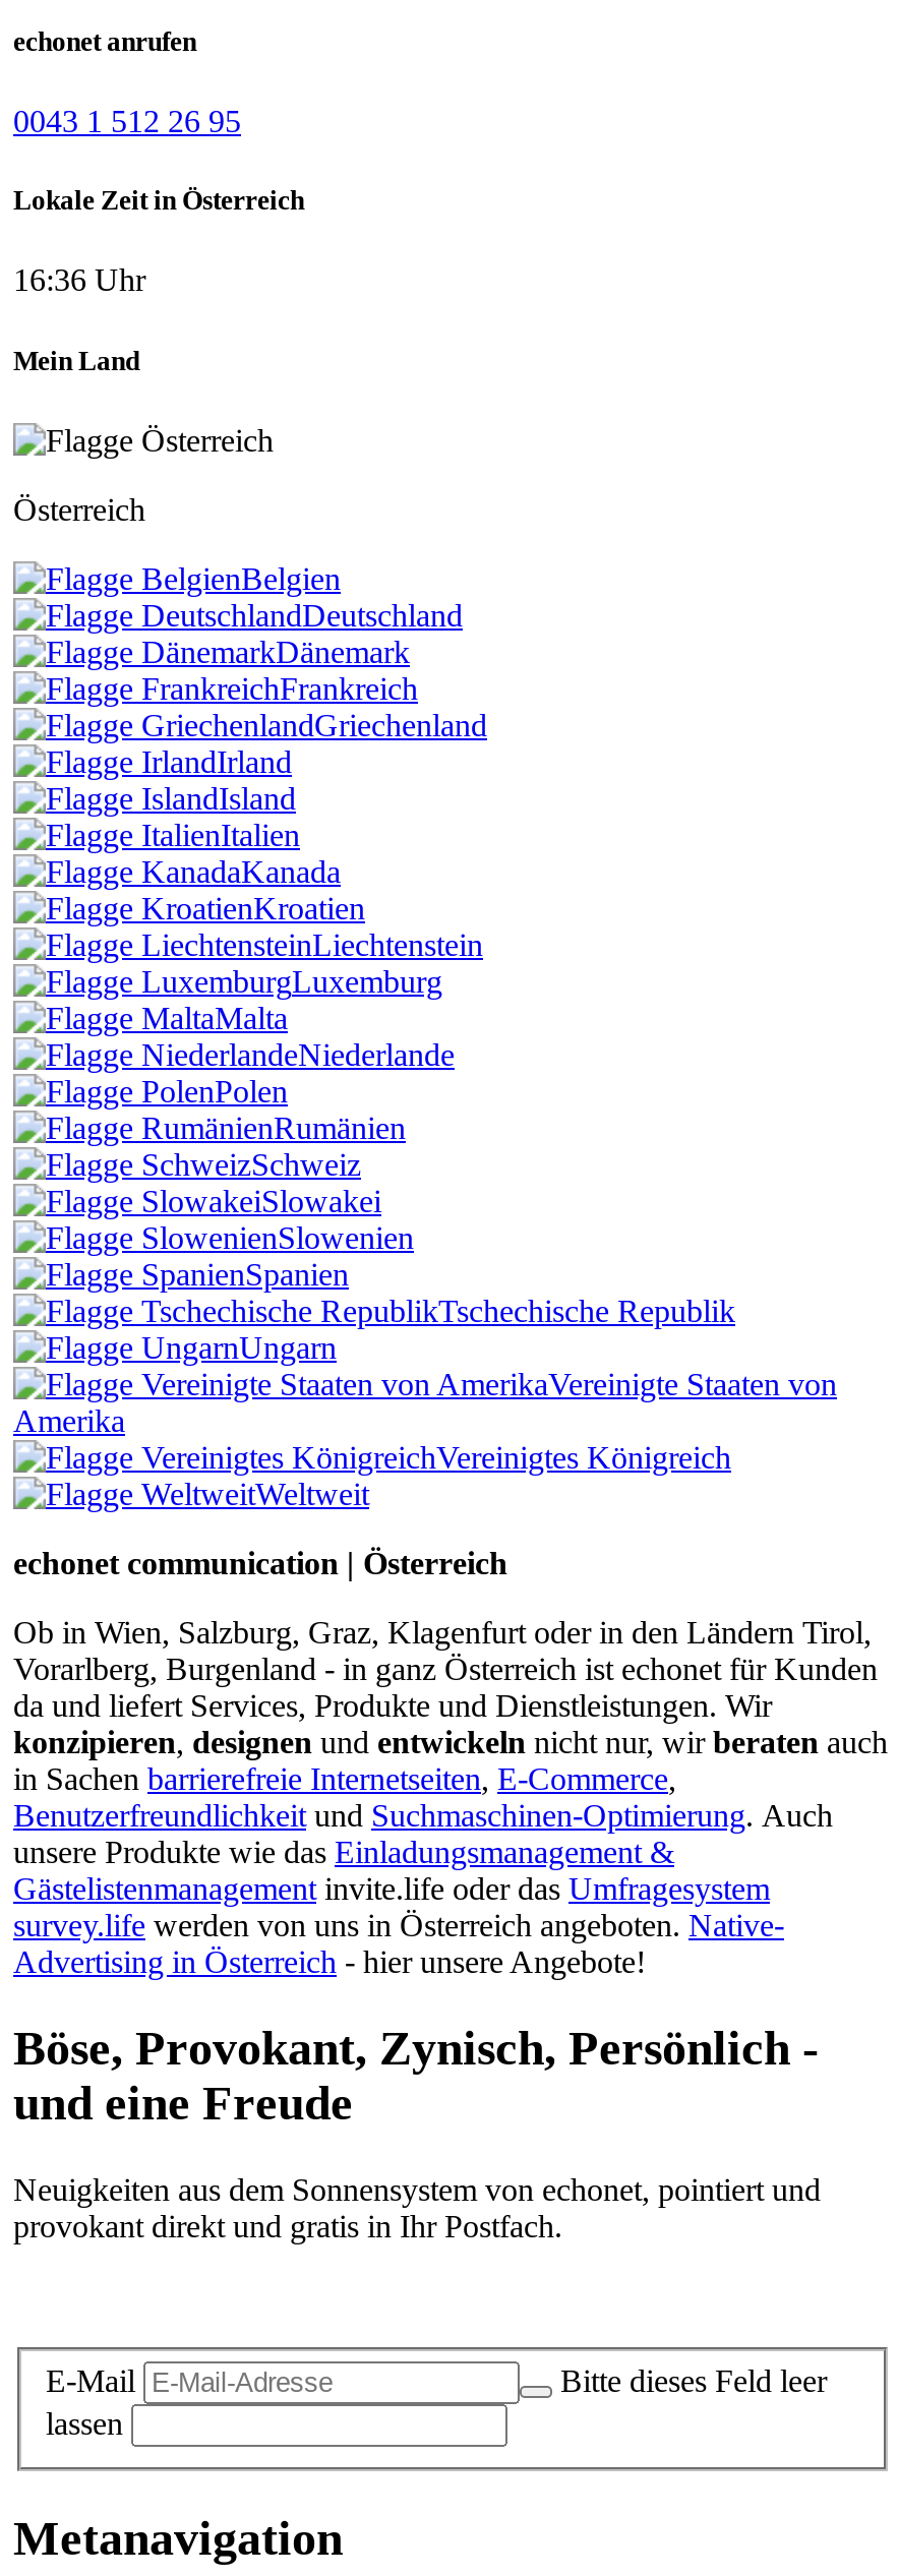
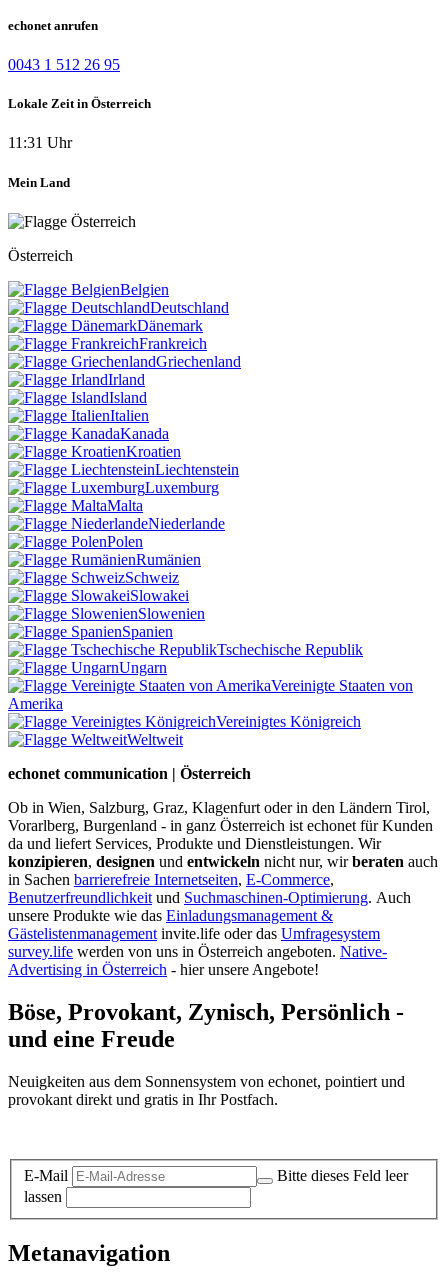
[13,263,145,298] 16:36 Uhr -> [8,134,72,151] 11:31 Uhr

